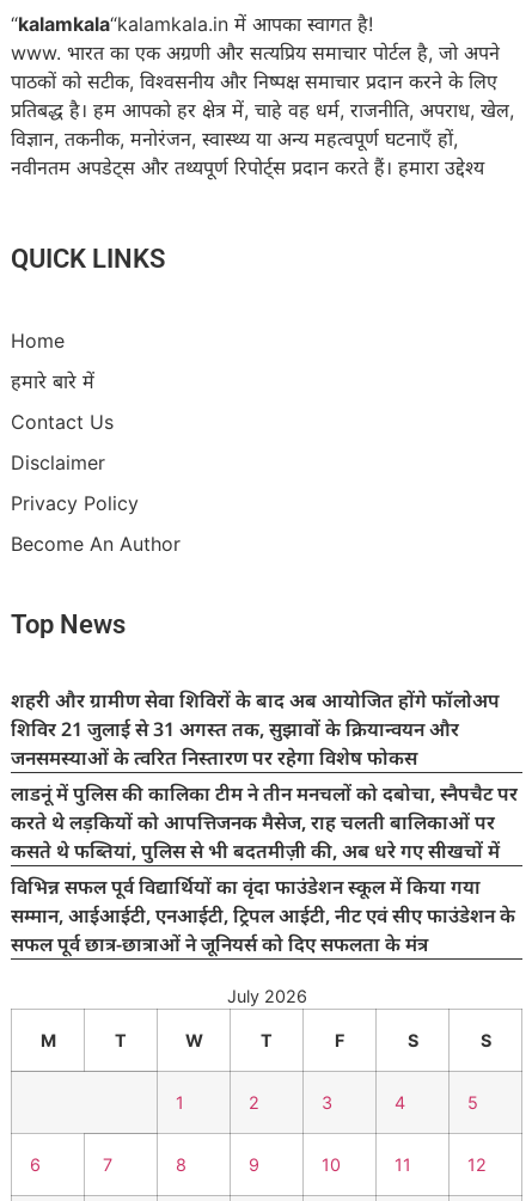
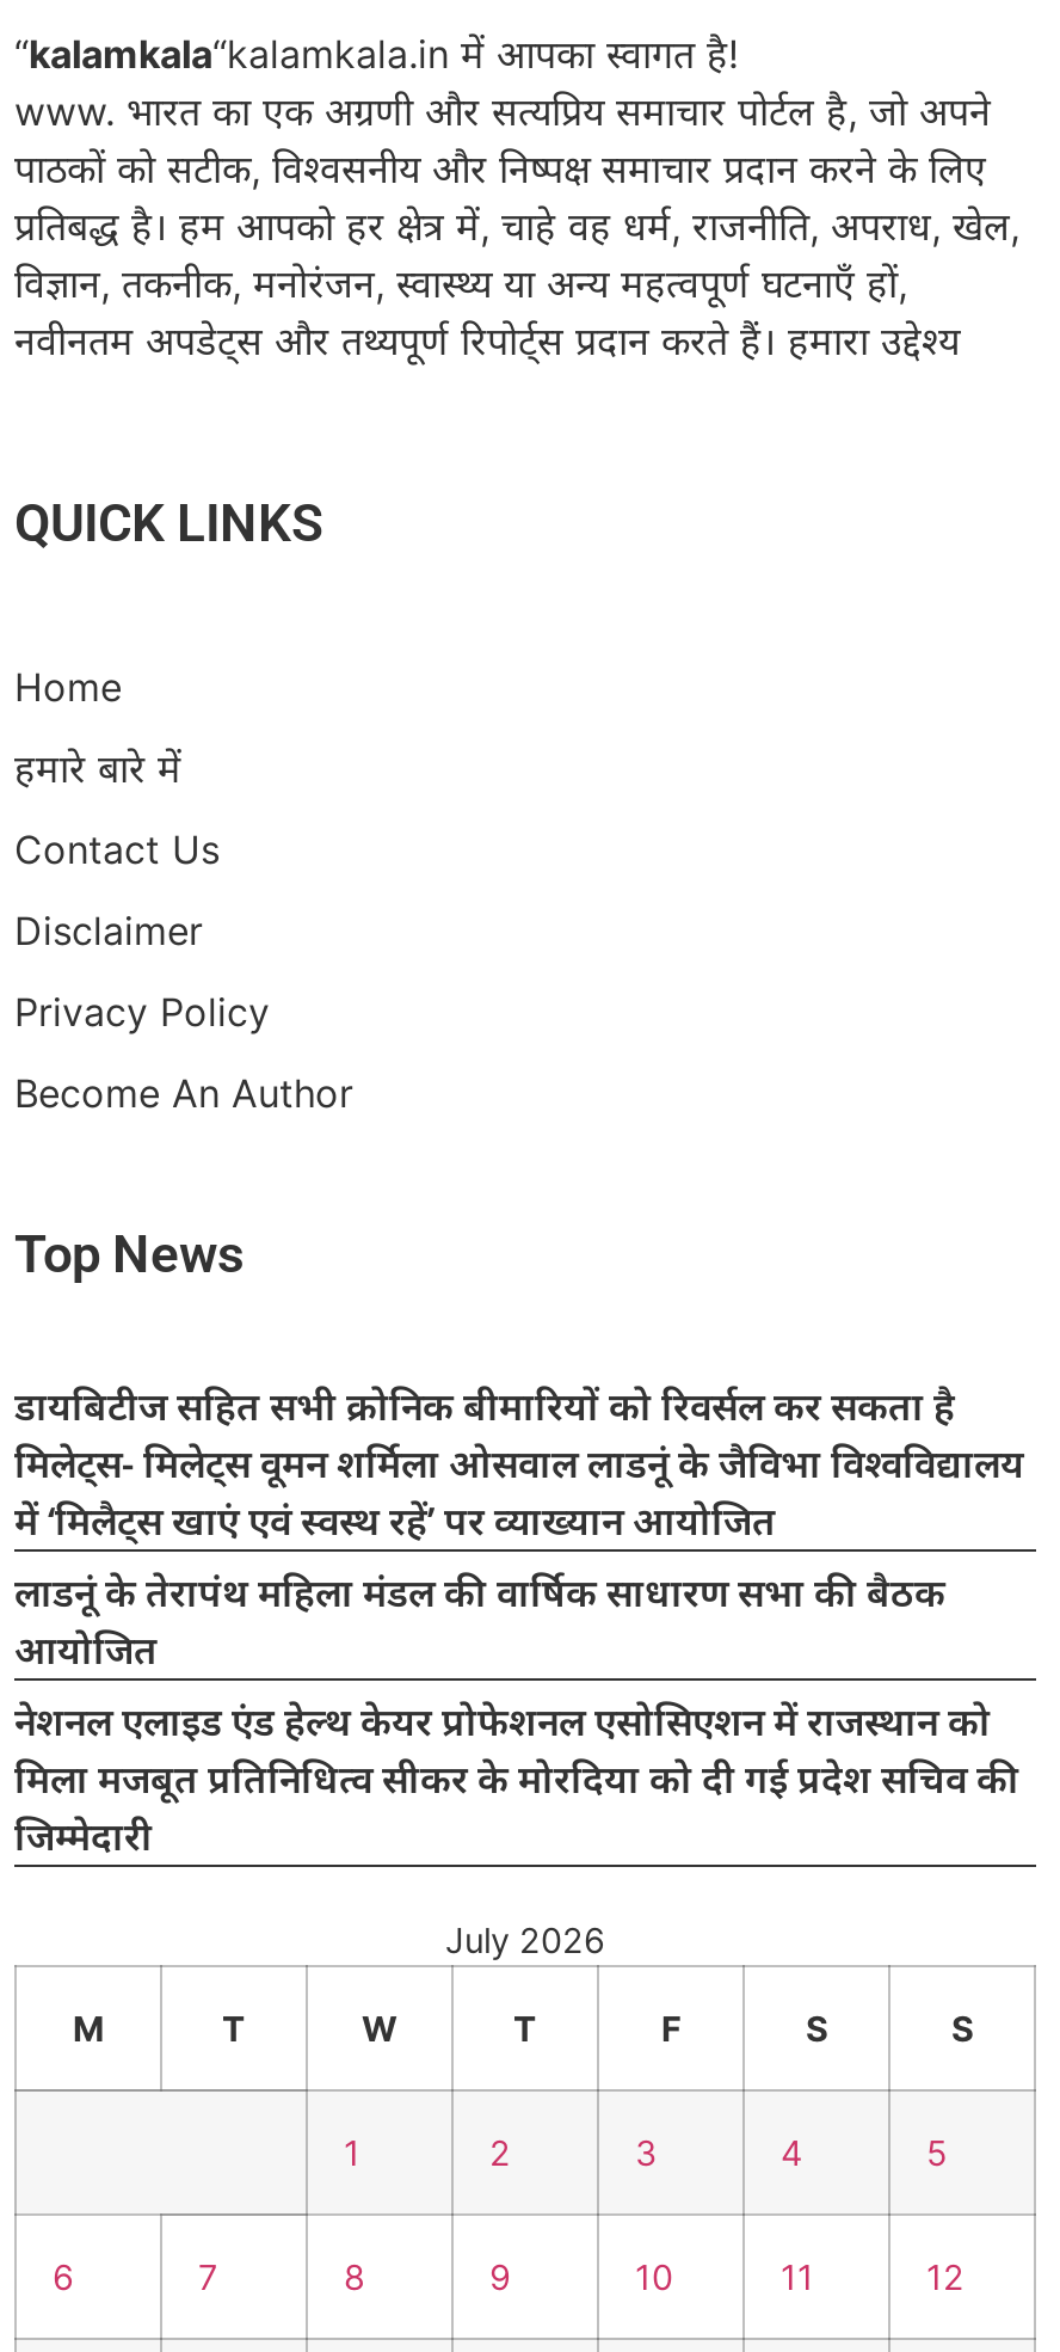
[11,687,518,957] शहरी और ग्रामीण सेवा शिविरों के बाद अब आयोजित होंगे फॉलोअप | शिविर 21 जुलाई से 31 अगस्त तक, सुझावों के क्रियान्वयन और | जनसमस्याओं के त्वरित निस्तारण पर रहेगा विशेष फोकस | लाडनूं में पुलिस की कालिका टीम ने तीन मनचलों को दबोचा, स्नैपचैट पर | करते थे लड़कियों को आपत्तिजनक मैसेज, राह चलती बालिकाओं पर | कसते थे फब्तियां, पुलिस से भी बदतमीज़ी की, अब धरे गए सीखचों में | विभिन्न सफल पूर्व विद्यार्थियों का वृंदा फाउंडेशन स्कूल में किया गया | सम्मान, आईआईटी, एनआईटी, ट्रिपल आईटी, नीट एवं सीए फाउंडेशन के | सफल पूर्व छात्र-छात्राओं ने जूनियर्स को दिए सफलता के मंत्र -> [14,1380,1024,1862] डायबिटीज सहित सभी क्रोनिक बीमारियों को रिवर्सल कर सकता है | मिलेट्स- मिलेट्स वूमन शर्मिला ओसवाल लाडनूं के जैविभा विश्वविद्यालय | में ‘मिलैट्स खाएं एवं स्वस्थ रहें’ पर व्याख्यान आयोजित | लाडनूं के तेरापंथ महिला मंडल की वार्षिक साधारण सभा की बैठक | आयोजित | नेशनल एलाइड एंड हेल्थ केयर प्रोफेशनल एसोसिएशन में राजस्थान को | मिला मजबूत प्रतिनिधित्व सीकर के मोरदिया को दी गई प्रदेश सचिव की | जिम्मेदारी

